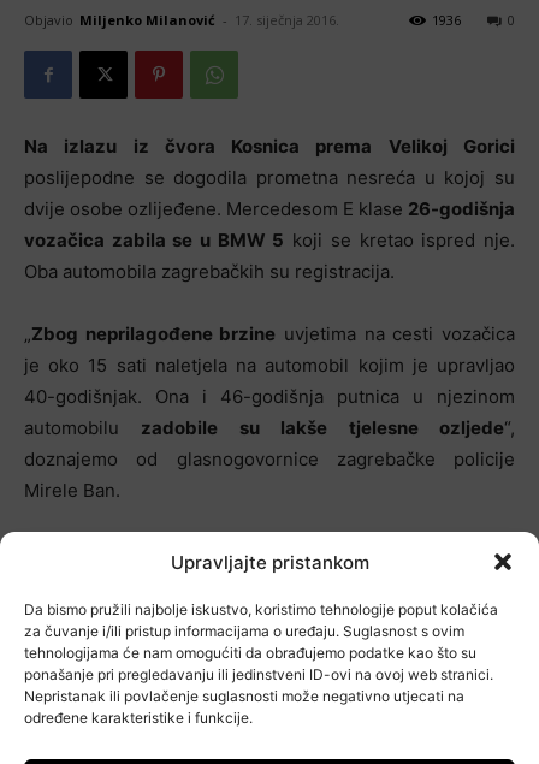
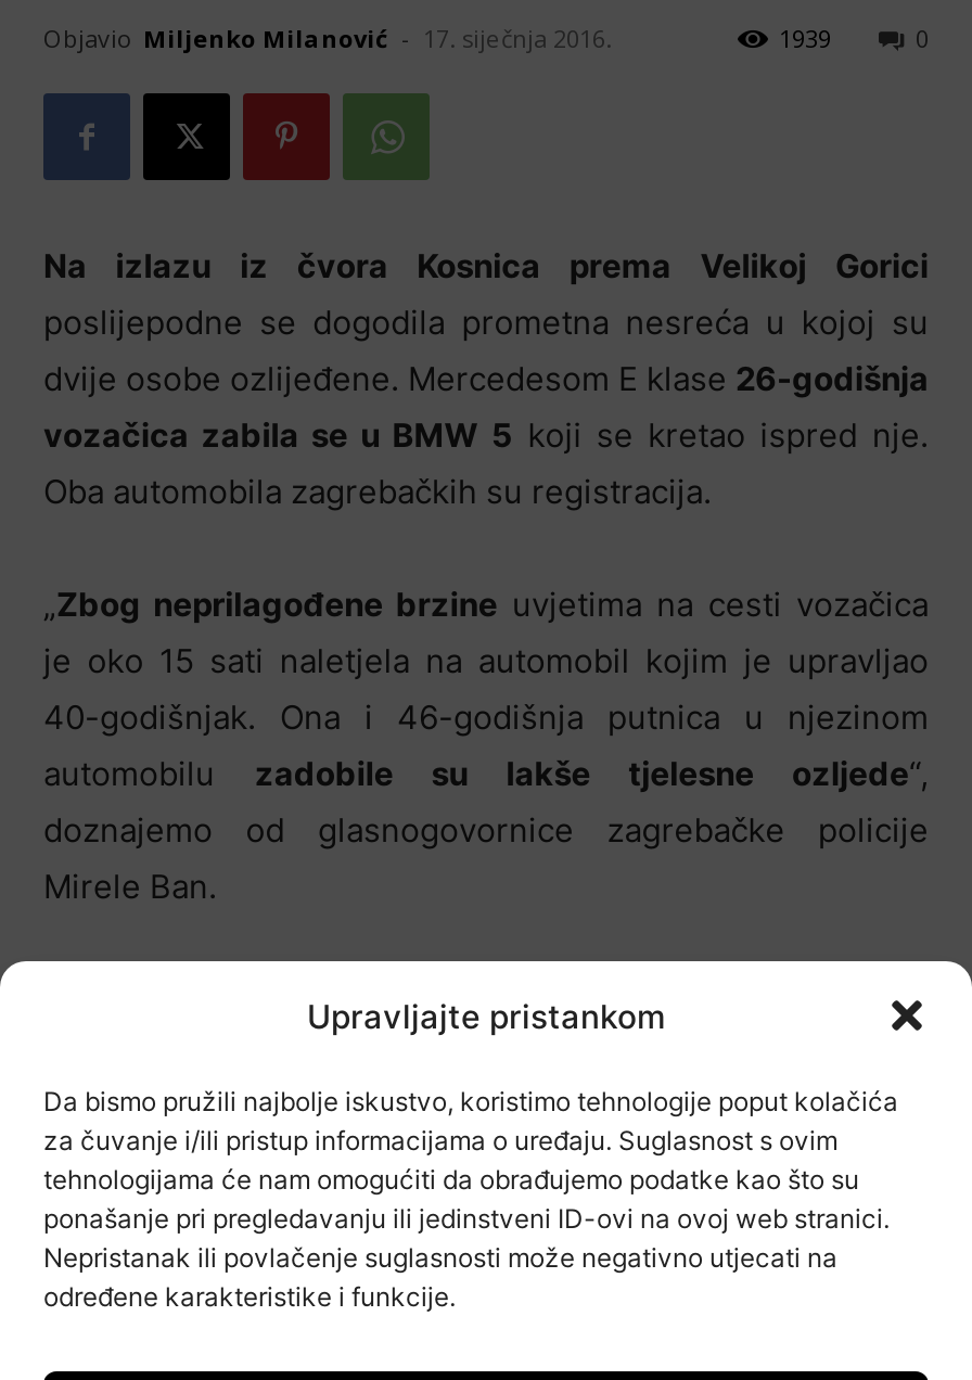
[432,11,461,29] 1936 -> [779,22,831,55] 1939

